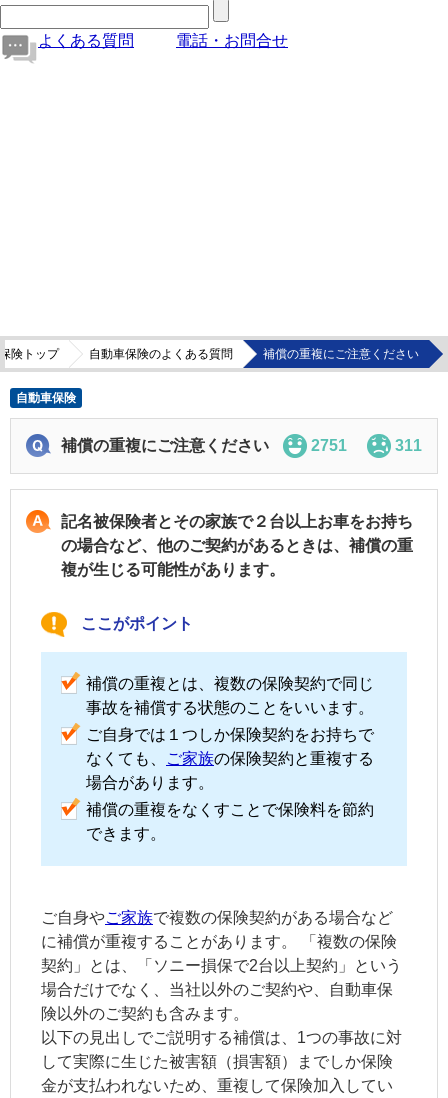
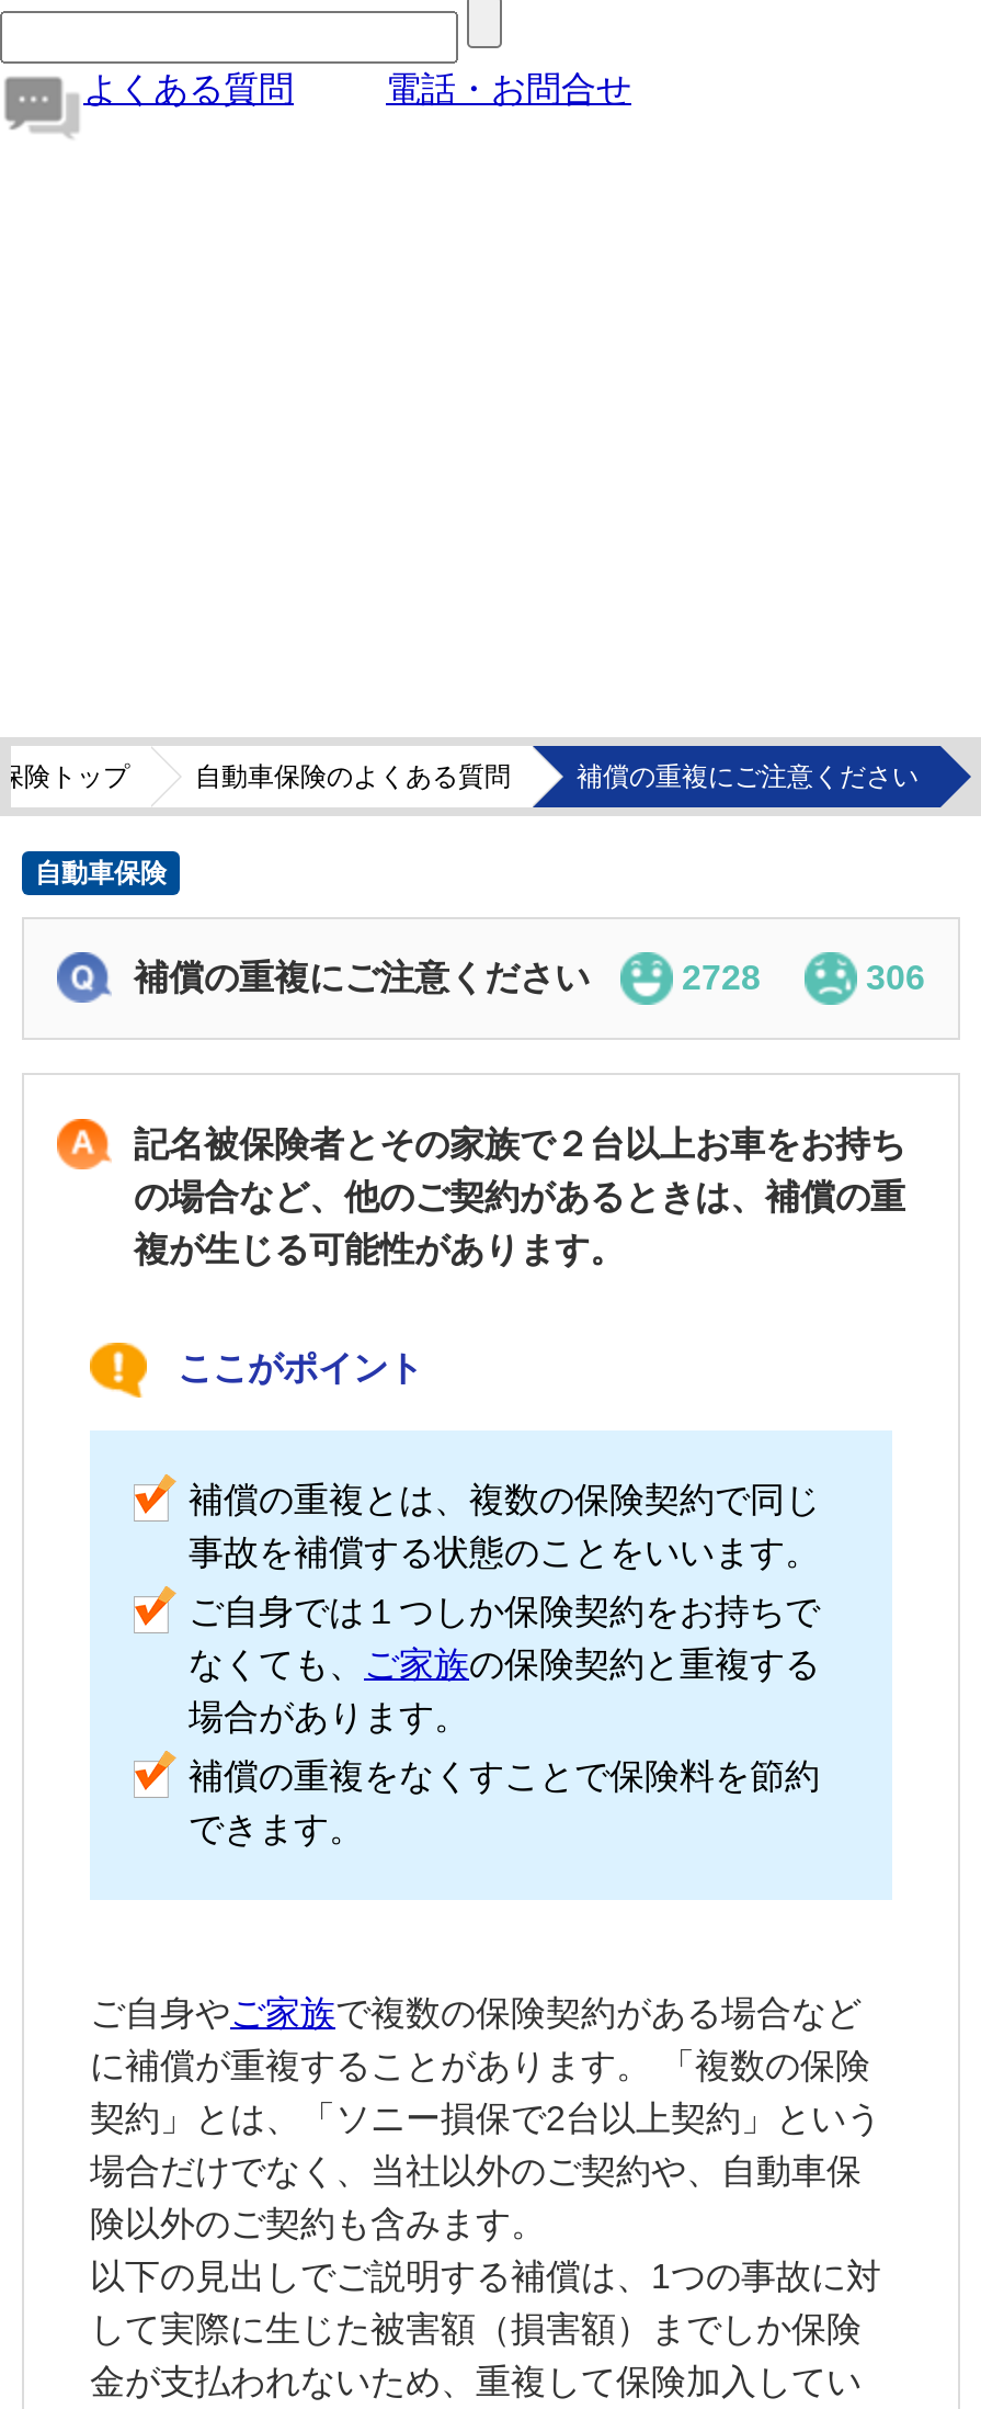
[311,437,347,454] 2751 -> [682,959,761,996] 2728
[395,437,422,454] 311 -> [866,959,925,996] 306

